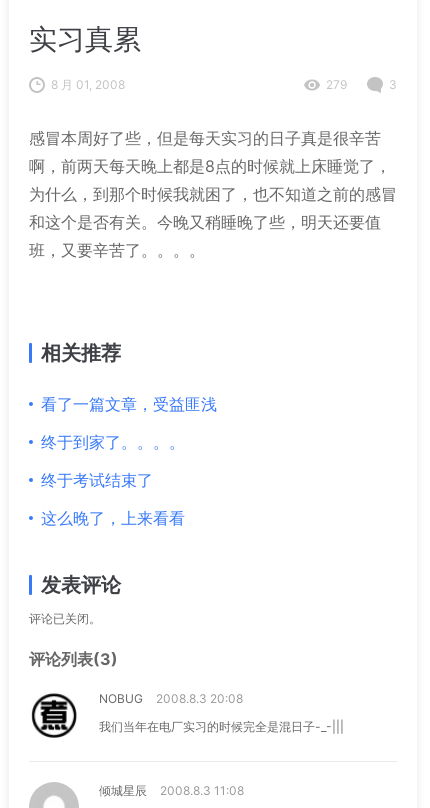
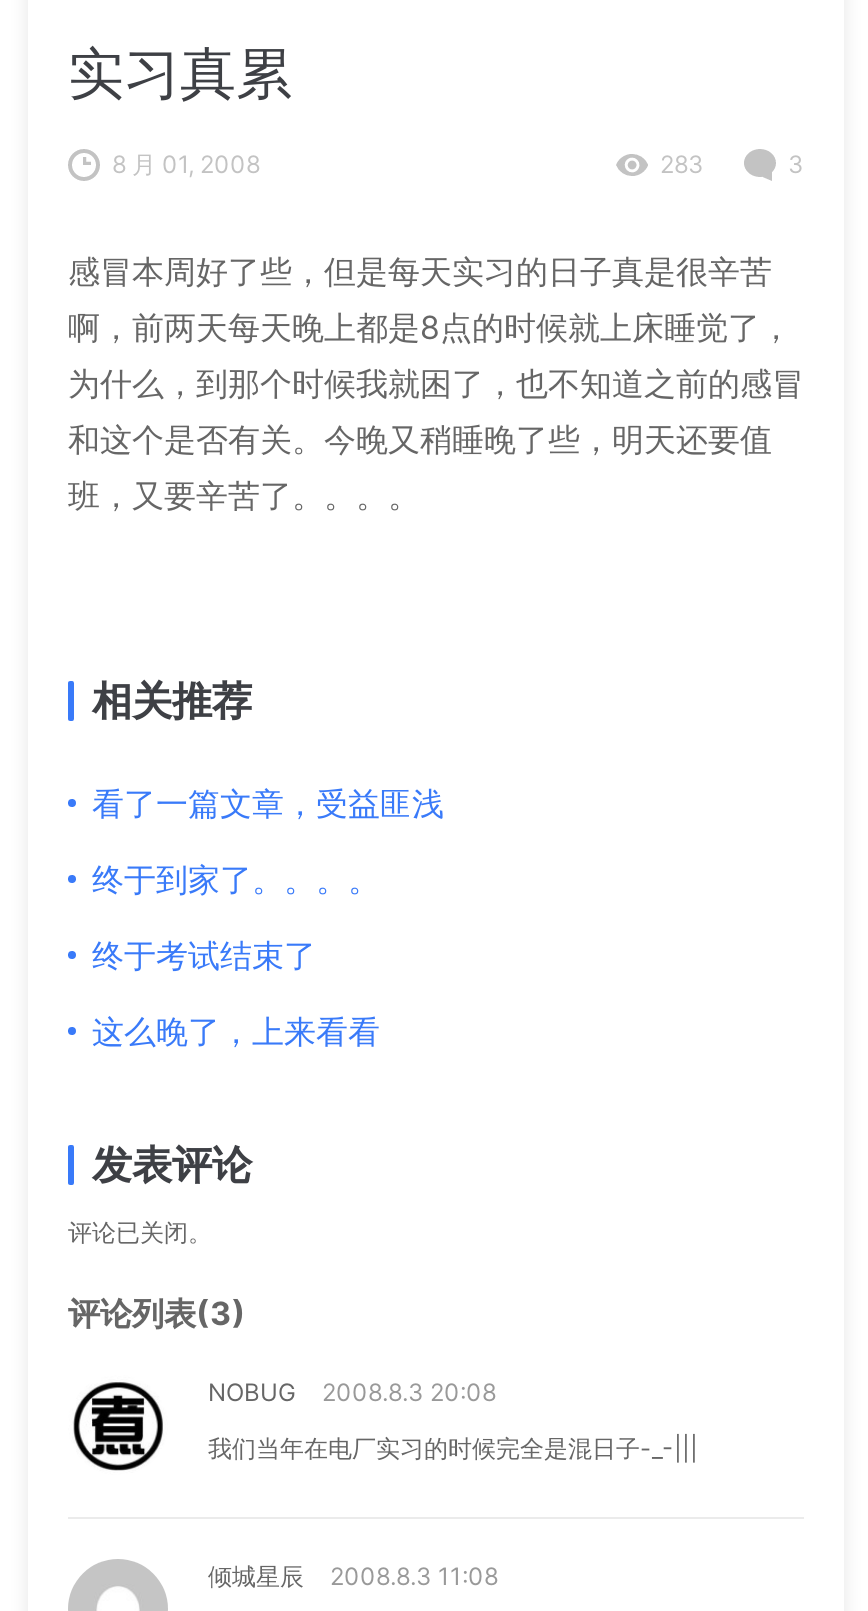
[326,77,347,92] 279 -> [660,149,704,179] 283

